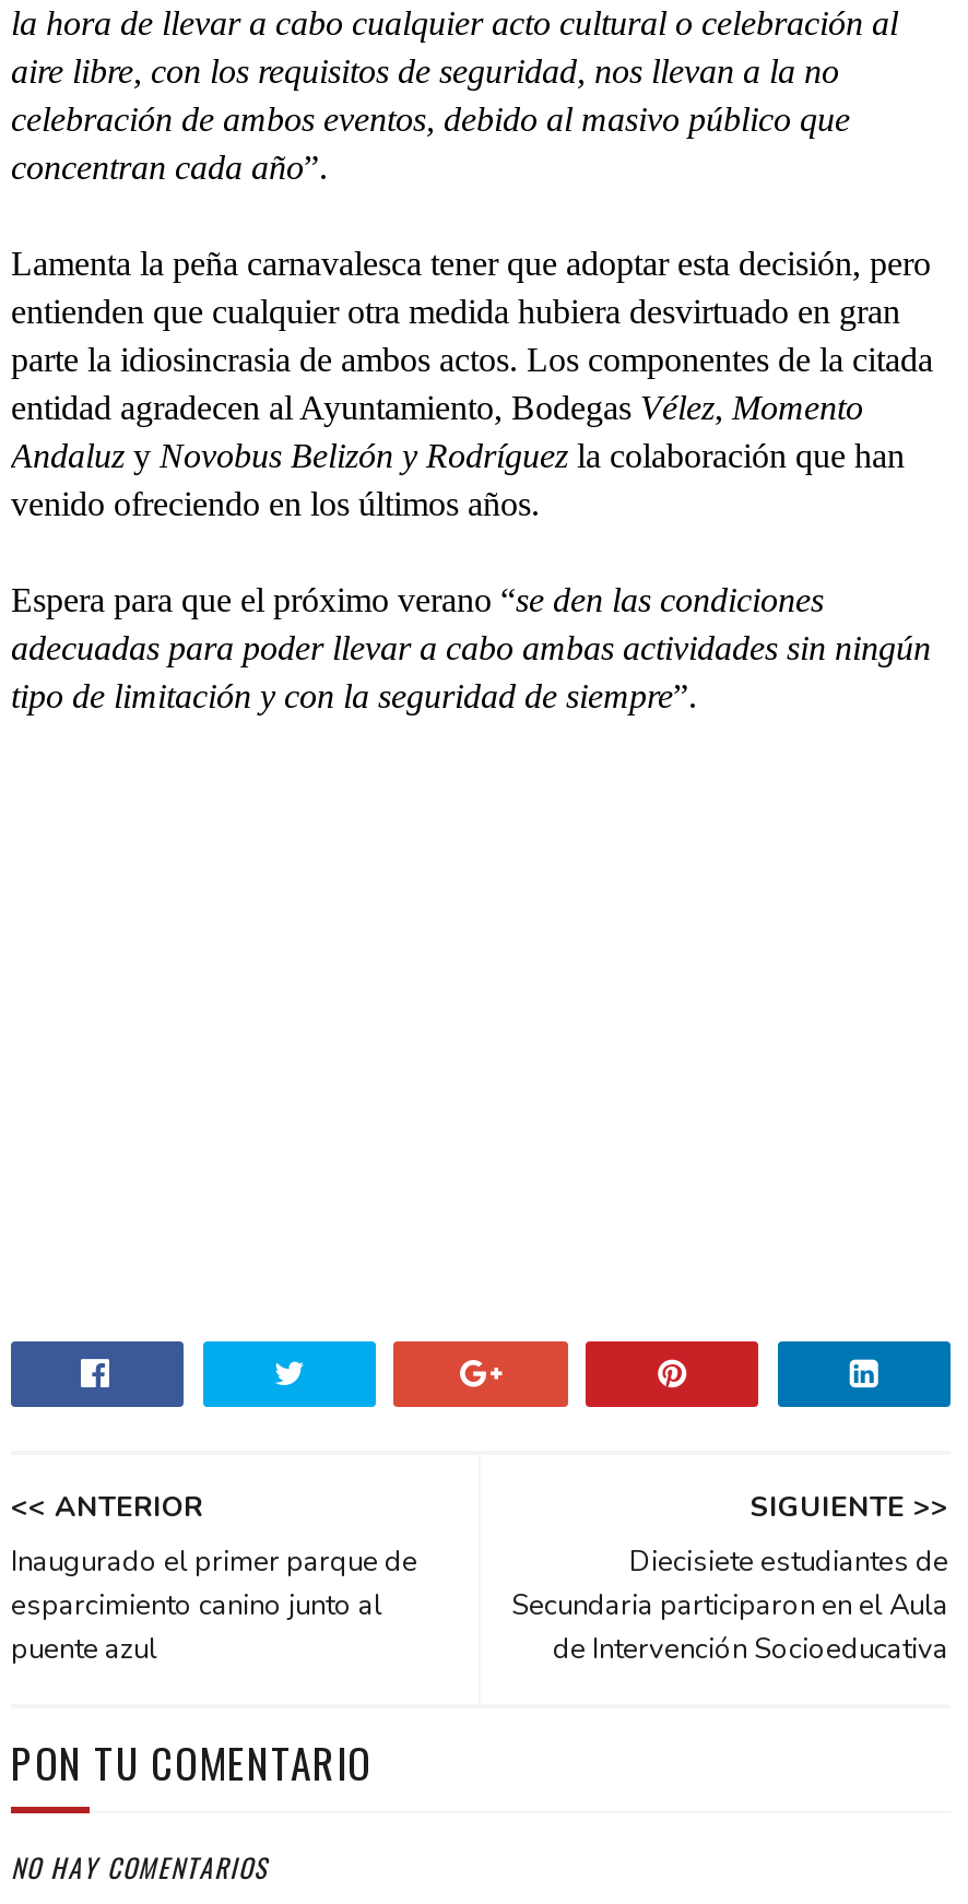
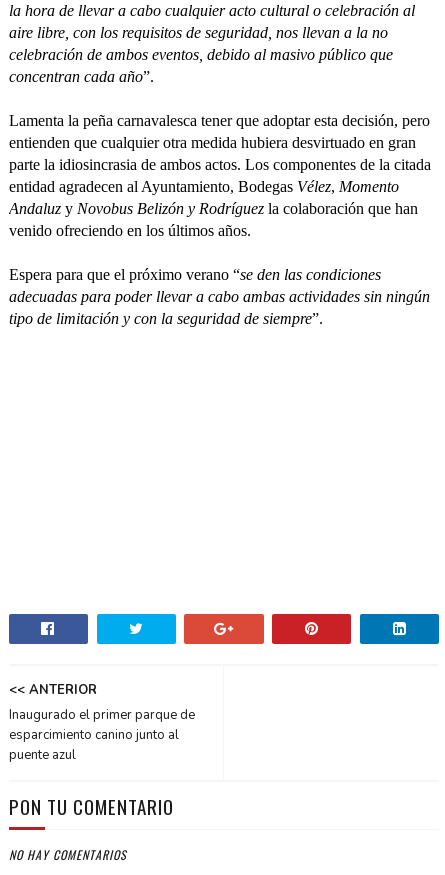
[511,1488,948,1670] SIGUIENTE >> | Diecisiete estudiantes de | Secundaria participaron en el Aula | de Intervención Socioeducativa -> none

